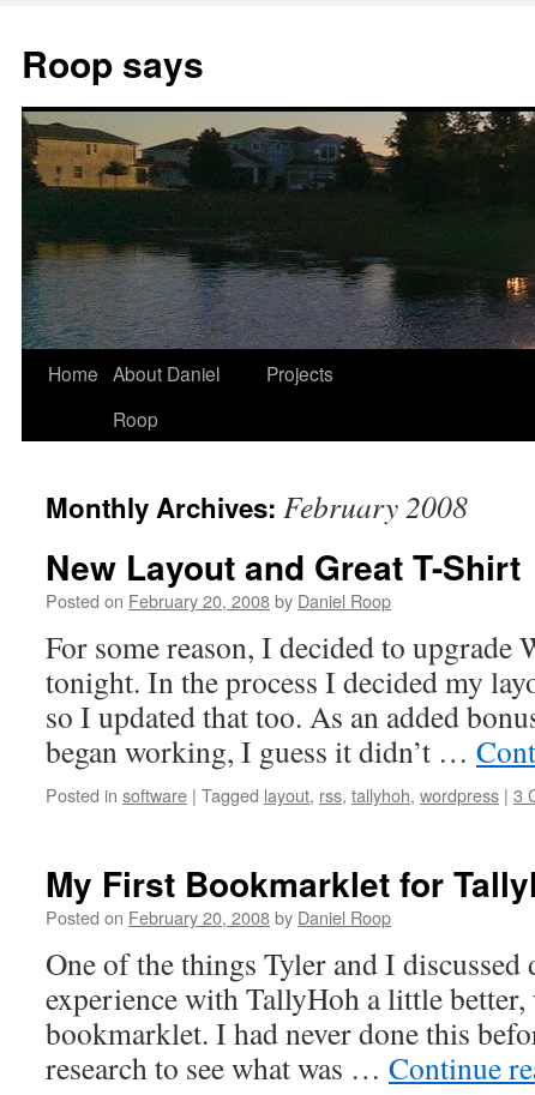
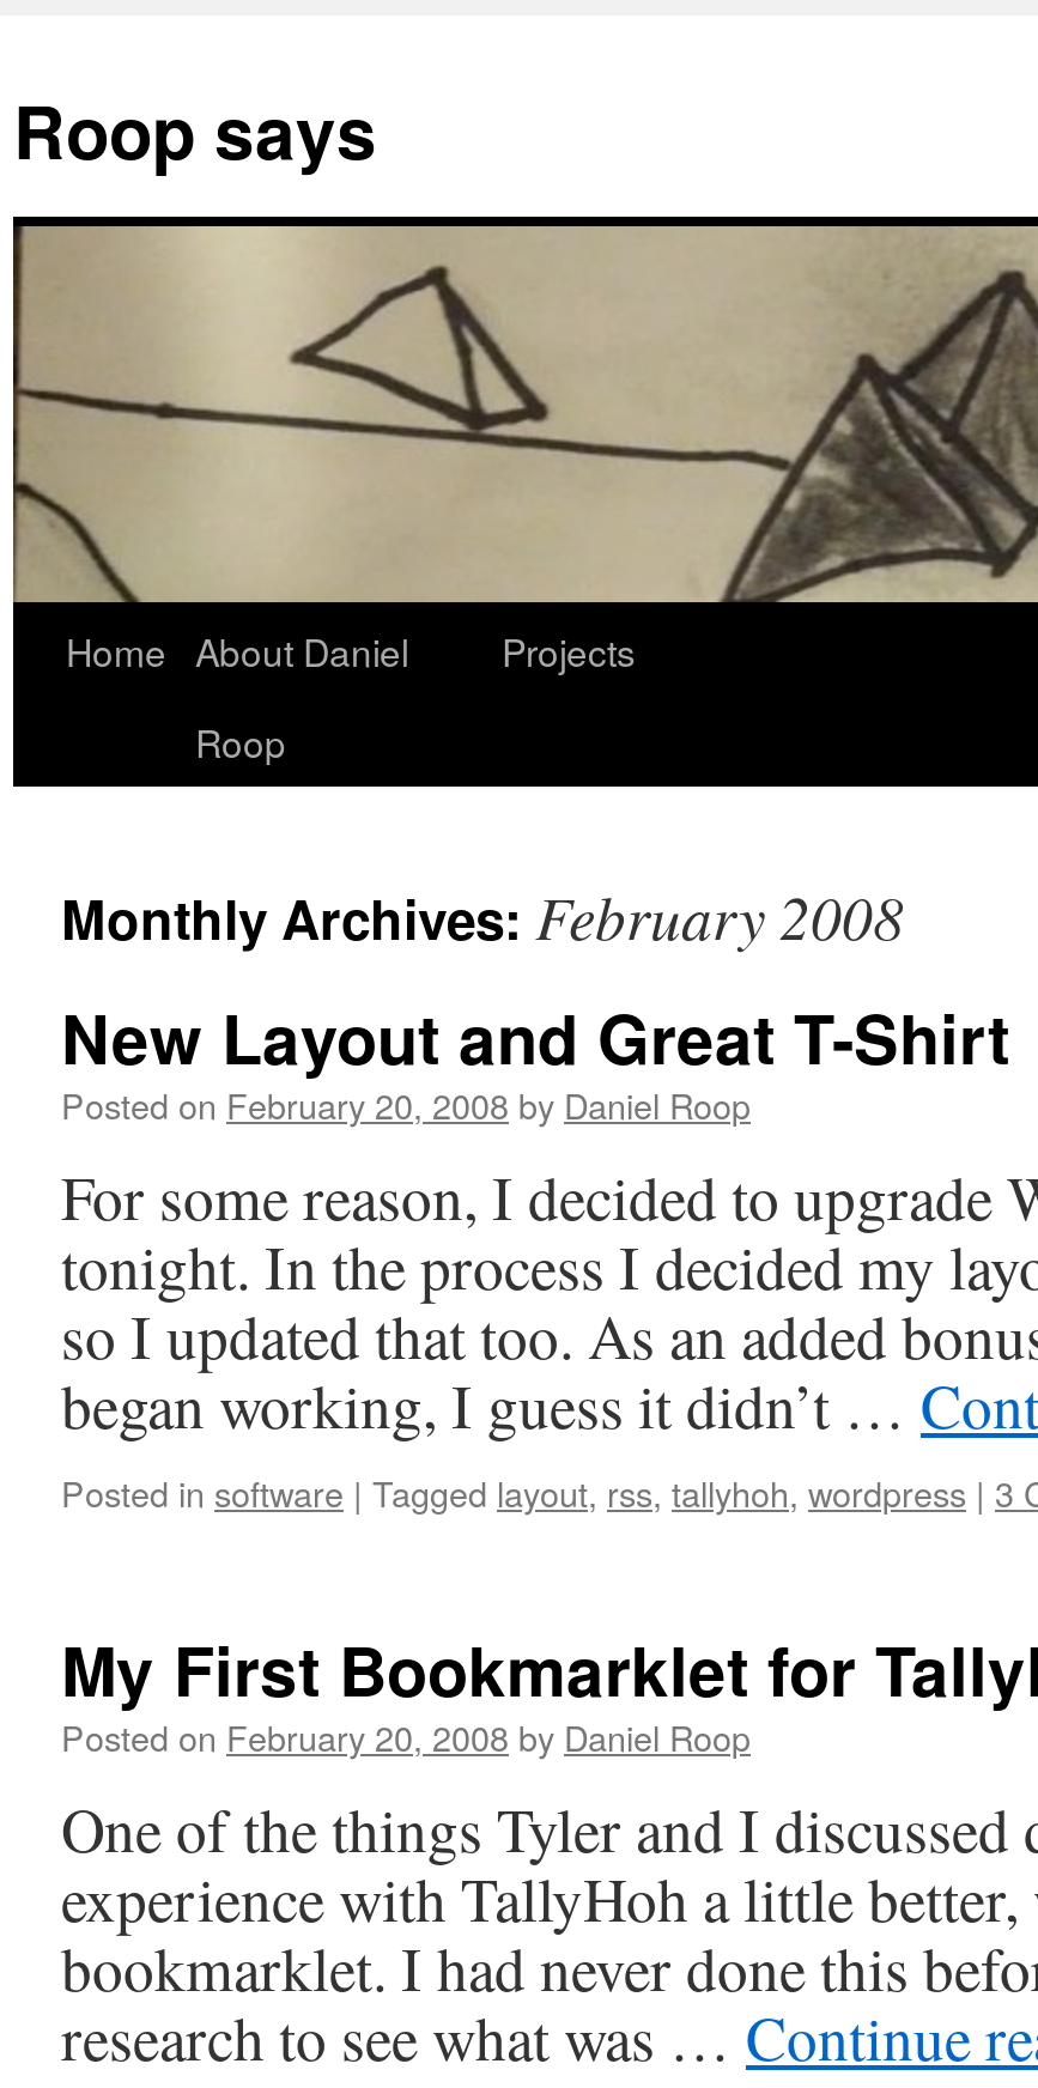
[22,112,531,349] [image] -> [13,224,1031,602] [image]

